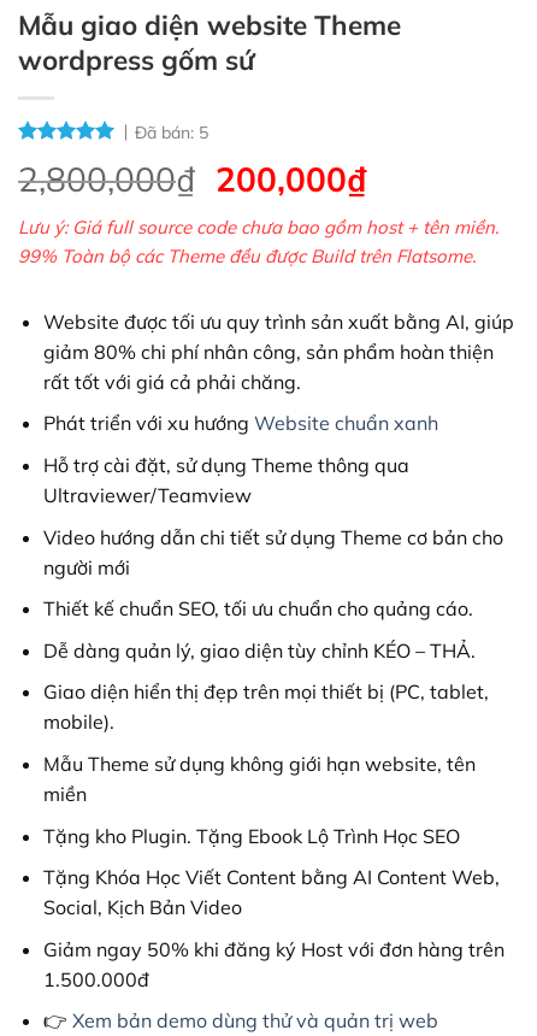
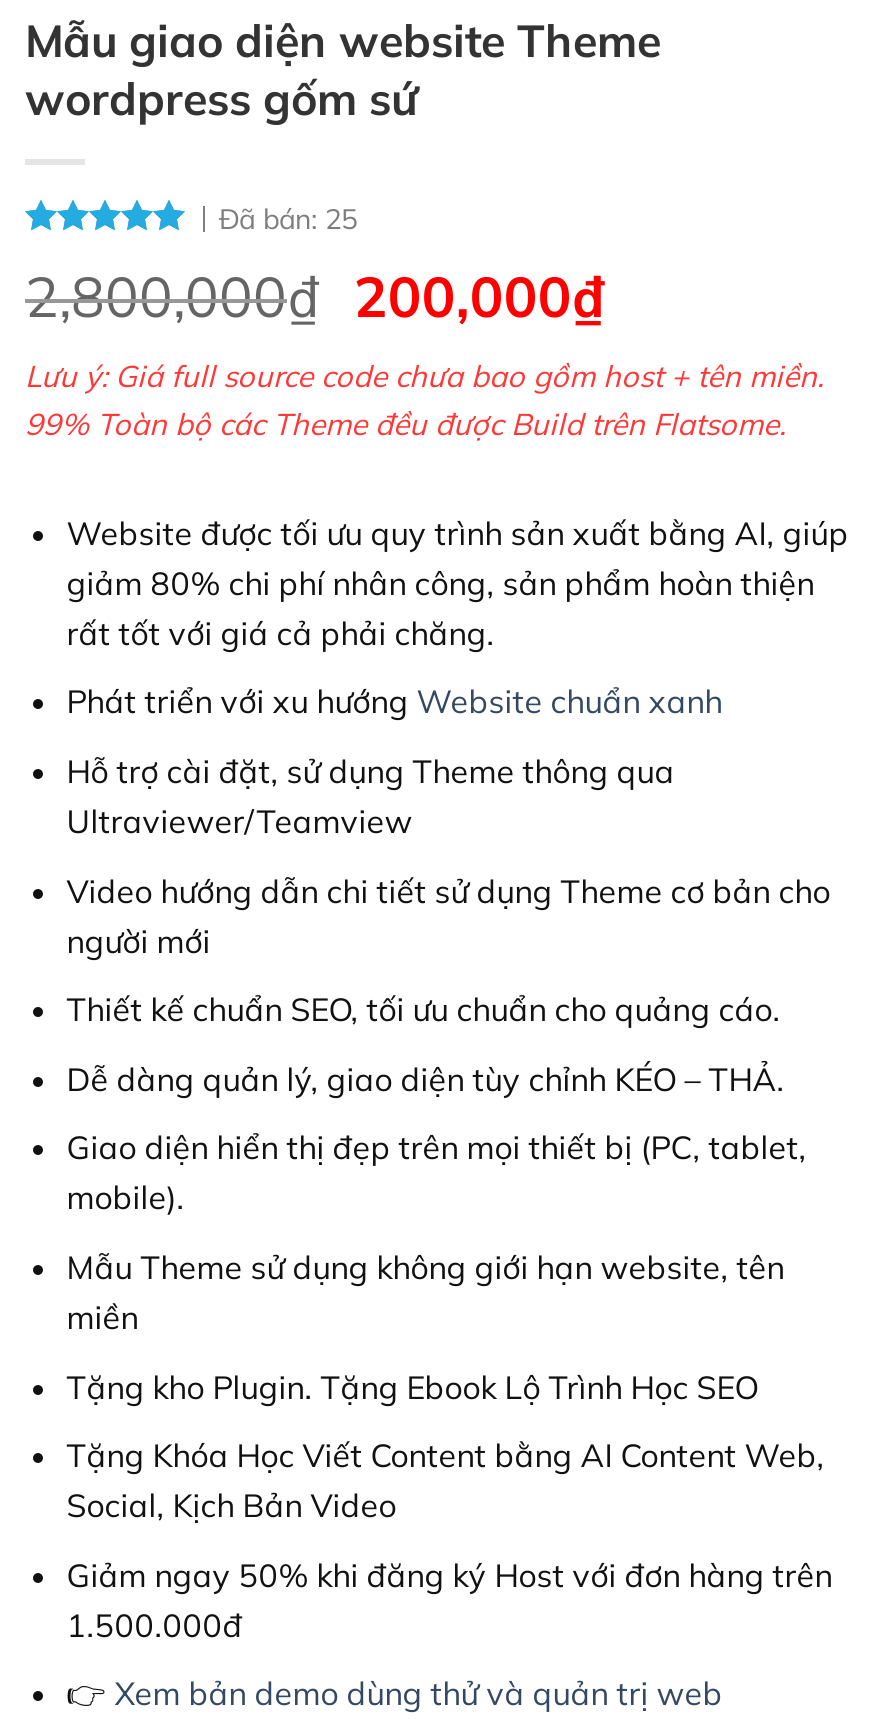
[135,121,208,143] Đã bán: 5 -> [219,201,357,237] Đã bán: 25

